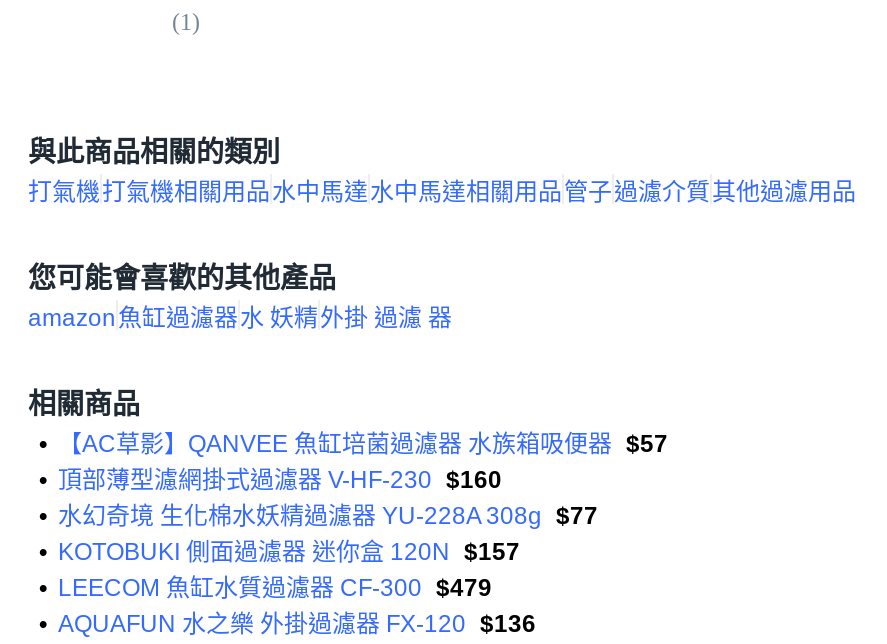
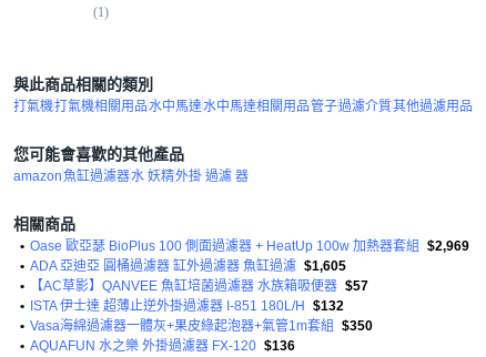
none -> [19,238,469,274] • Oase 歐亞瑟 BioPlus 100 側面過濾器 + HeatUp 100w 加熱器套組 $2,969 | • ADA 亞迪亞 圓桶過濾器 缸外過濾器 魚缸過濾 $1,605
moved [39,430,668,458] -> [19,278,368,294]: • 【AC草影】QANVEE 魚缸培菌過濾器 水族箱吸便器 $57
[39,466,598,602] • 頂部薄型濾網掛式過濾器 V-HF-230 $160 | • 水幻奇境 生化棉水妖精過濾器 YU-228A 308g $77 | • KOTOBUKI 側面過濾器 迷你盒 120N $157 | • LEECOM 魚缸水質過濾器 CF-300 $479 -> [19,298,373,334] • ISTA 伊士達 超薄止逆外掛過濾器 I-851 180L/H $132 | • Vasa海綿過濾器一體灰+果皮綠起泡器+氣管1m套組 $350

